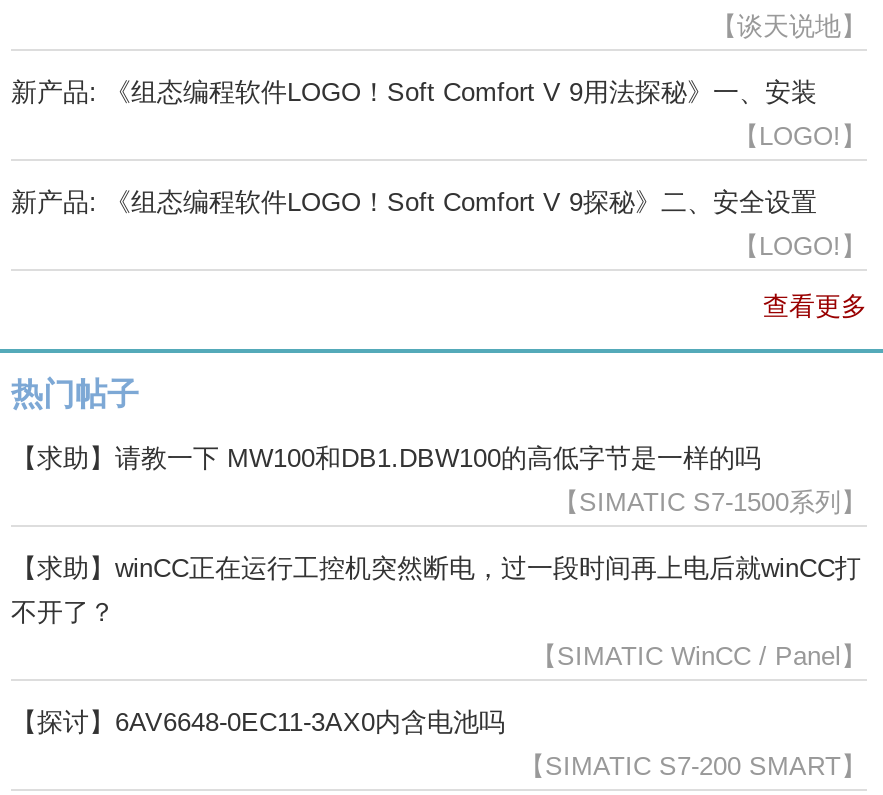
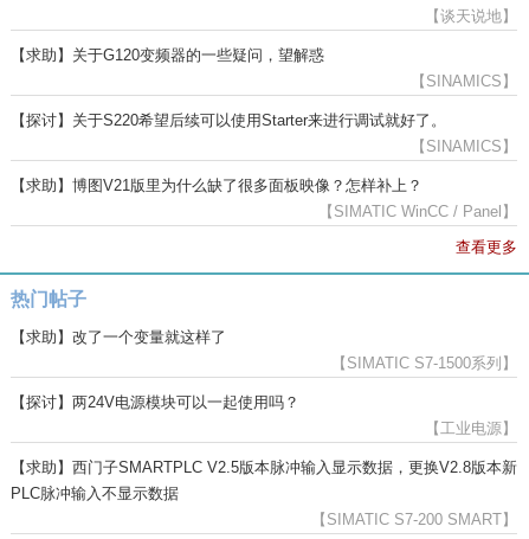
[11,77,867,261] 新产品: 《组态编程软件LOGO！Soft Comfort V 9用法探秘》一、安装 | 【LOGO!】 | 新产品: 《组态编程软件LOGO！Soft Comfort V 9探秘》二、安全设置 | 【LOGO!】 -> [11,46,517,194] 【求助】关于G120变频器的一些疑问，望解惑 | 【SINAMICS】 | 【探讨】关于S220希望后续可以使用Starter来进行调试就好了。 | 【SINAMICS】 | 【求助】博图V21版里为什么缺了很多面板映像？怎样补上？
[11,443,761,473] 【求助】请教一下 MW100和DB1.DBW100的高低字节是一样的吗 -> [11,328,226,346] 【求助】改了一个变量就这样了
none -> [11,458,517,476] 【求助】西门子SMARTPLC V2.5版本脉冲输入显示数据，更换V2.8版本新
[11,553,861,583] 【求助】winCC正在运行工控机突然断电，过一段时间再上电后就winCC打 -> [11,393,299,411] 【探讨】两24V电源模块可以一起使用吗？
[11,597,115,627] 不开了？ -> [425,419,517,437] 【工业电源】
moved [531,641,867,671] -> [318,203,517,220]: 【SIMATIC WinCC / Panel】
[11,707,505,737] 【探讨】6AV6648-0EC11-3AX0内含电池吗 -> [11,485,179,502] PLC脉冲输入不显示数据

